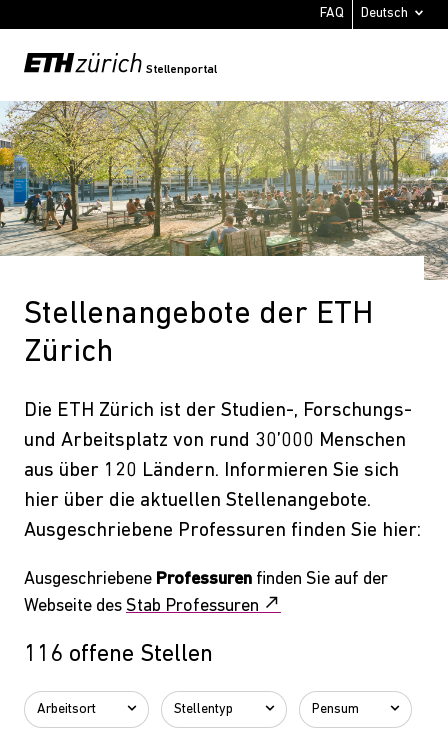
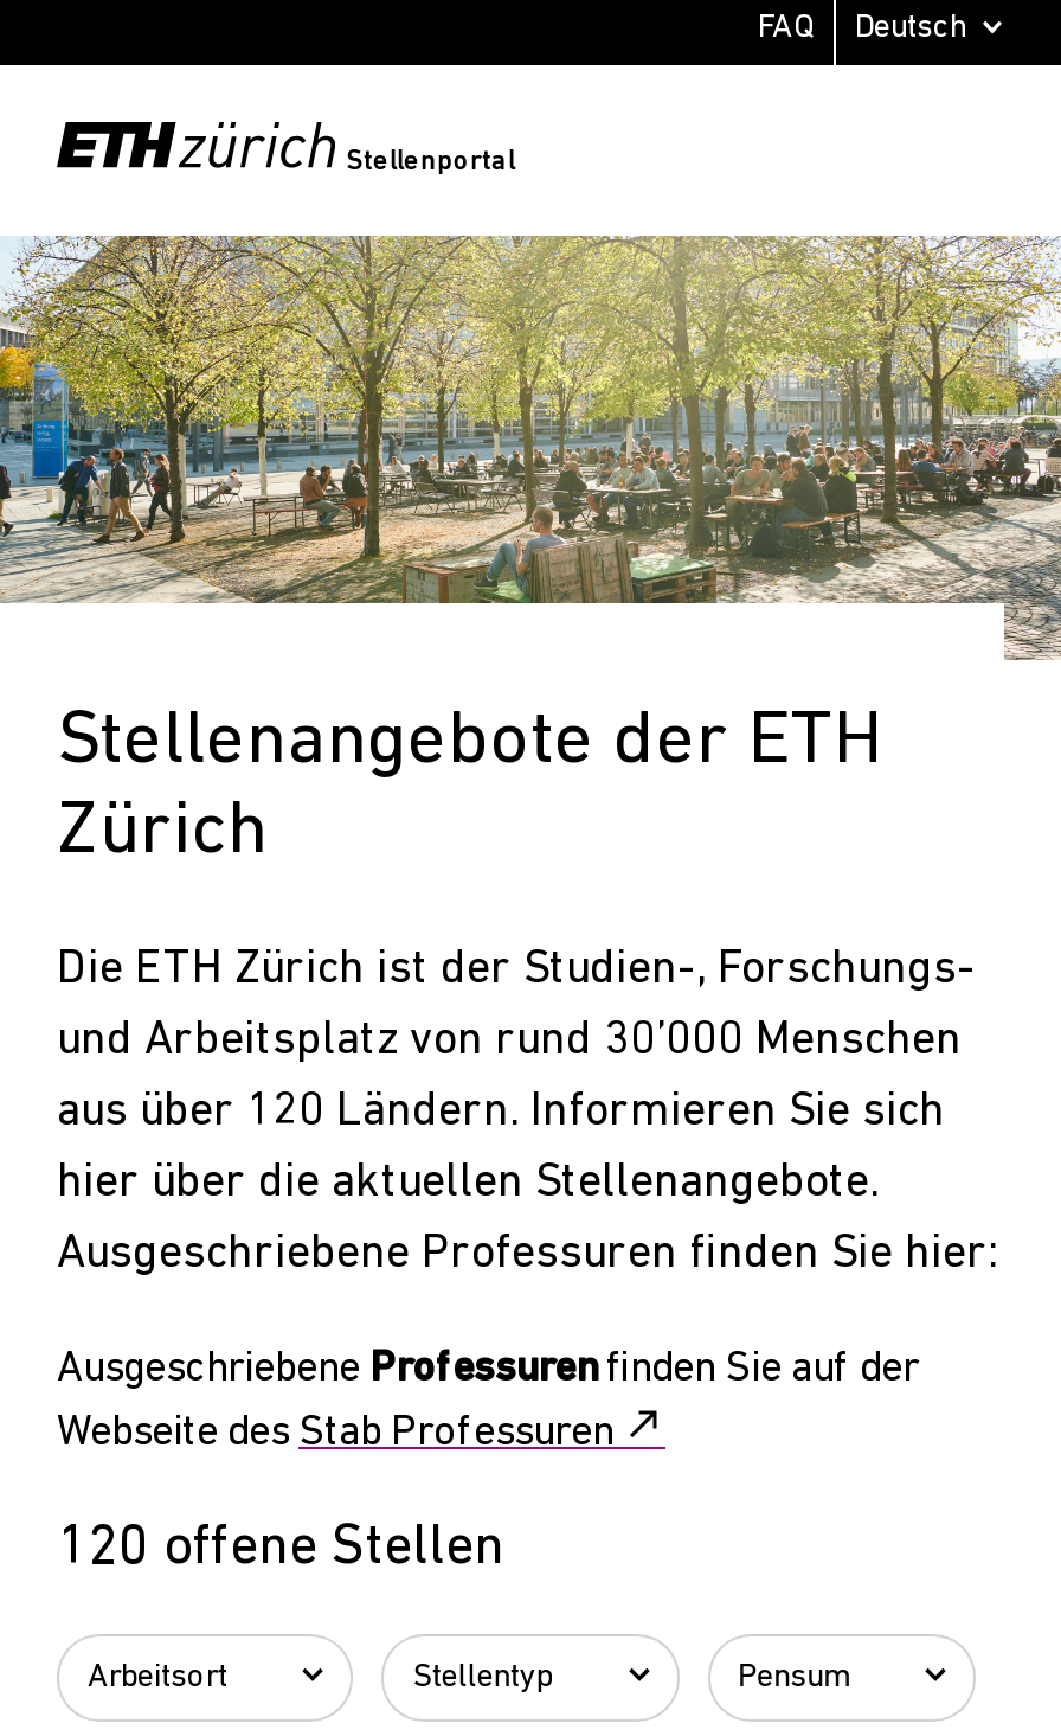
[24,643,213,667] 116 offene Stellen -> [57,1521,504,1577] 120 offene Stellen

